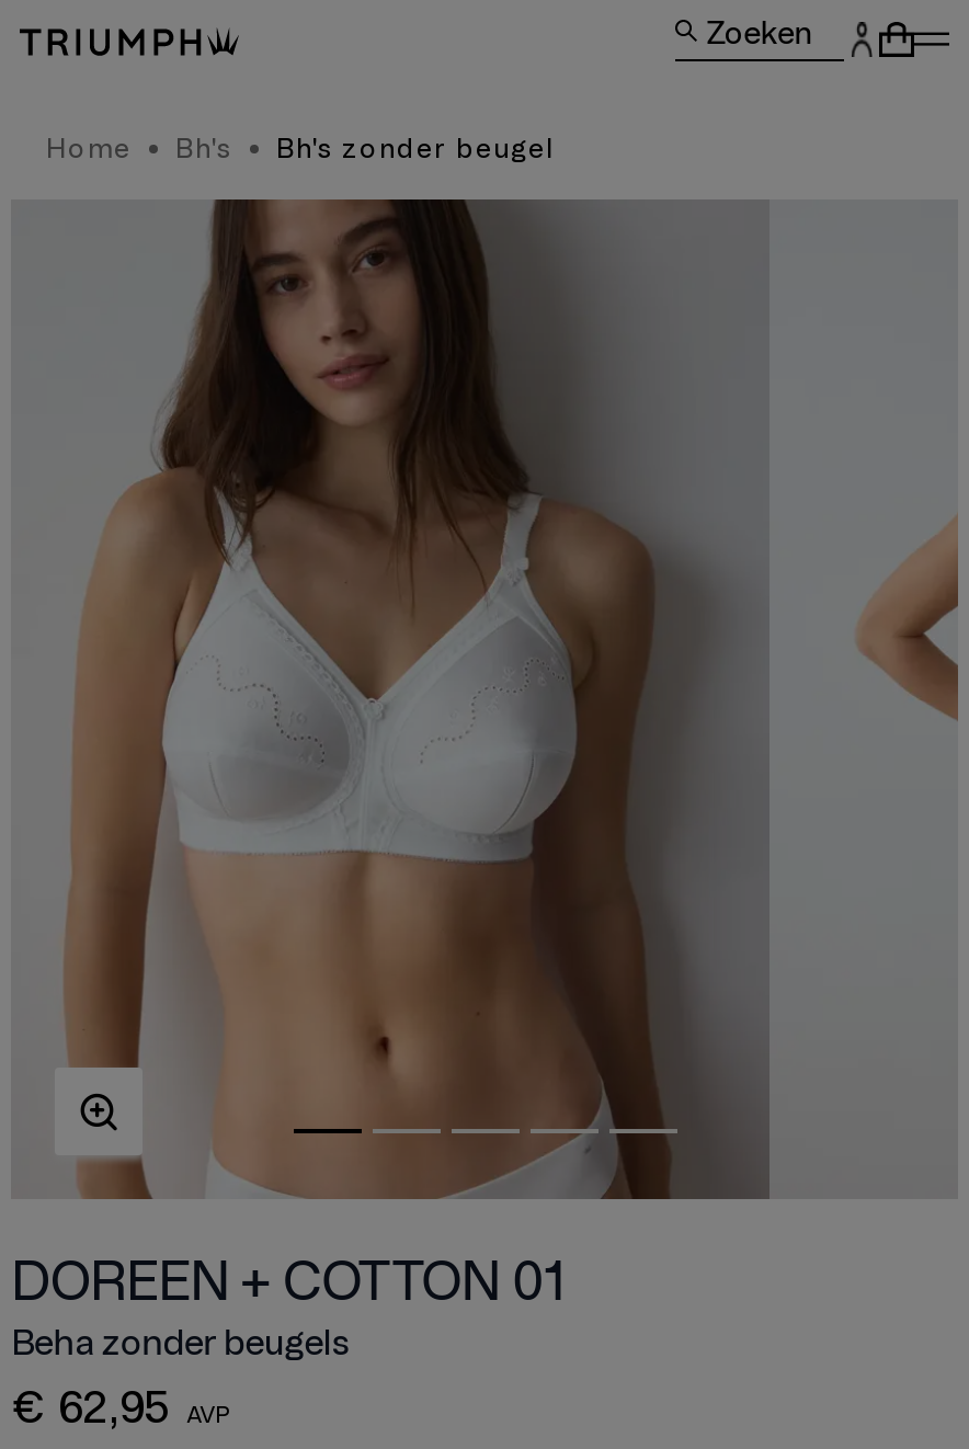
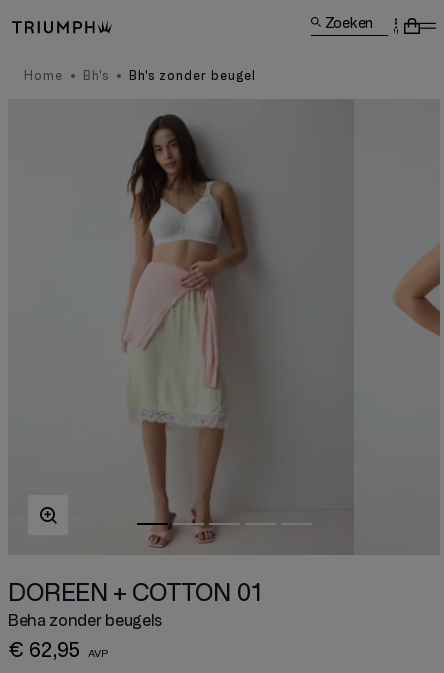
[61,197,767,1201] [image] -> [32,99,352,555] [image]

